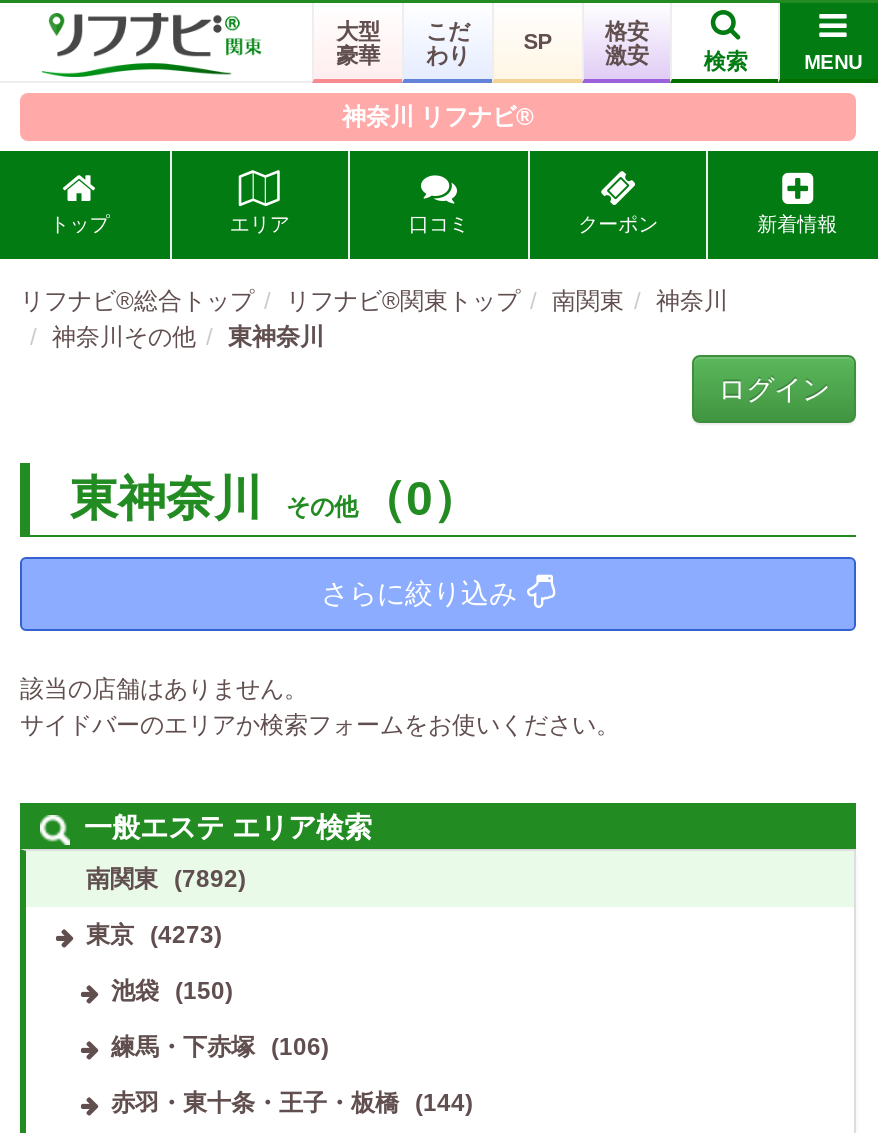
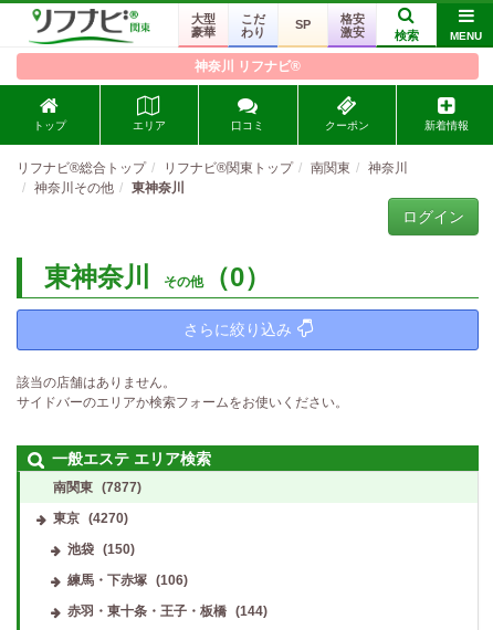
[86,865,246,893] 南関東 (7892) -> [53,479,141,495] 南関東 (7877)
[86,921,222,949] 東京 (4273) -> [53,510,128,526] 東京 (4270)

